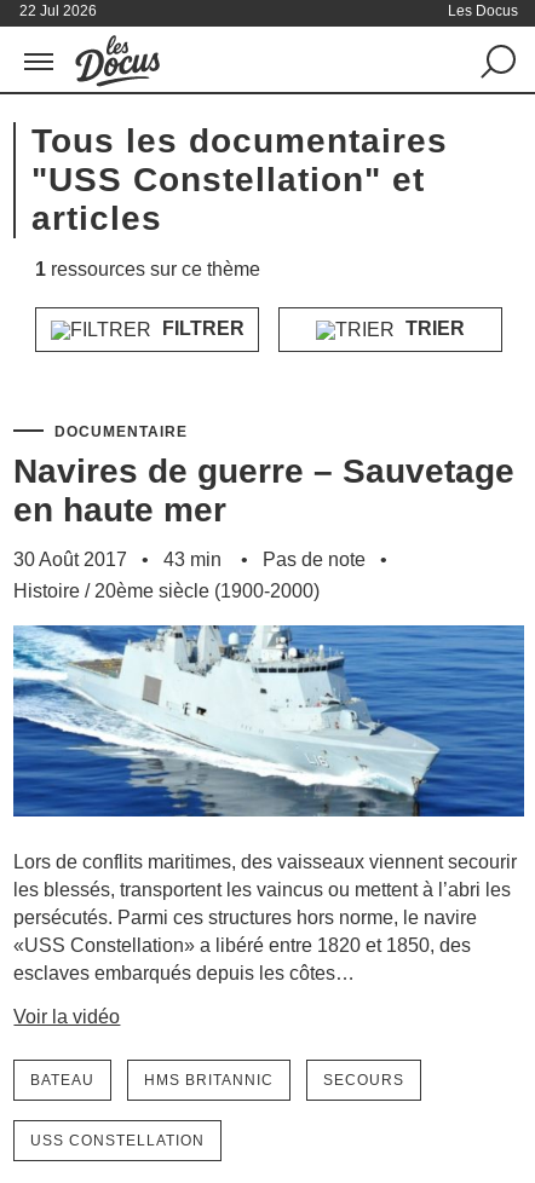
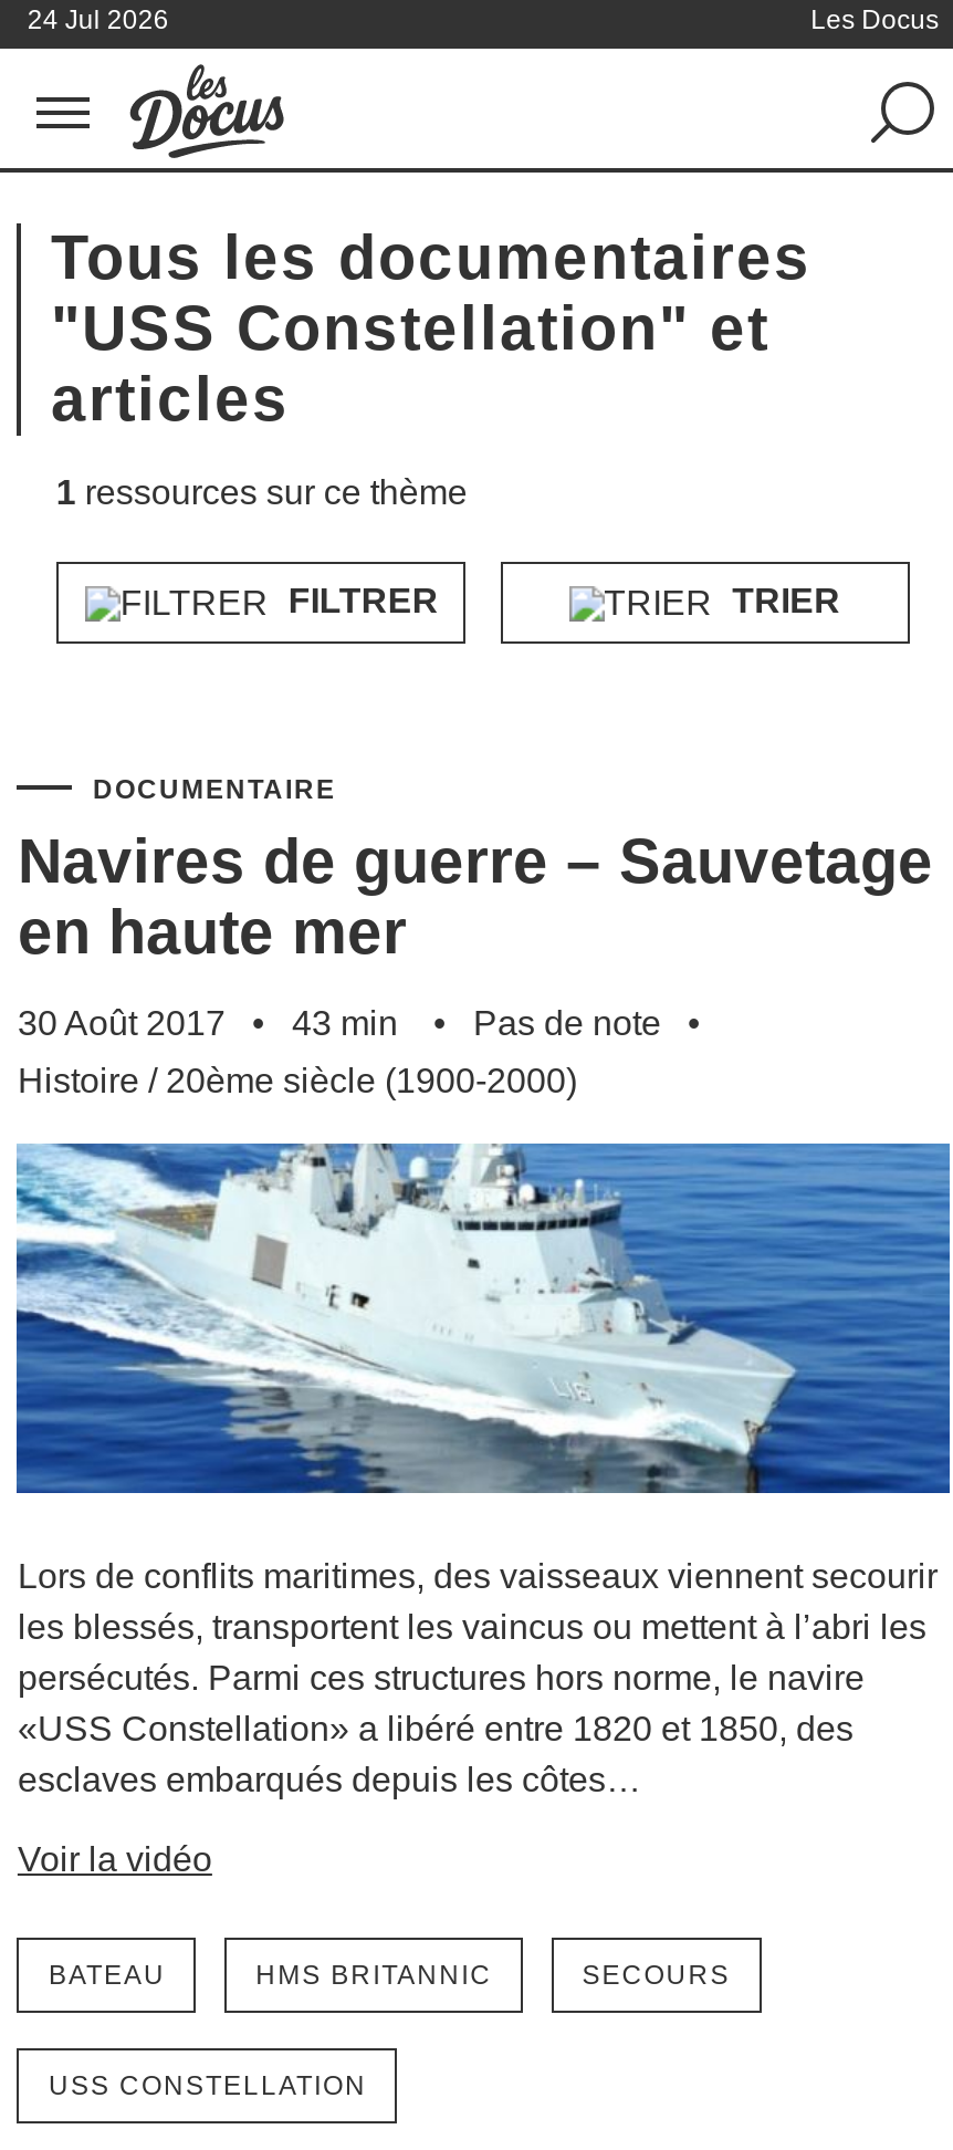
[19,2,97,19] 22 Jul 2026 -> [27,4,169,35] 24 Jul 2026

